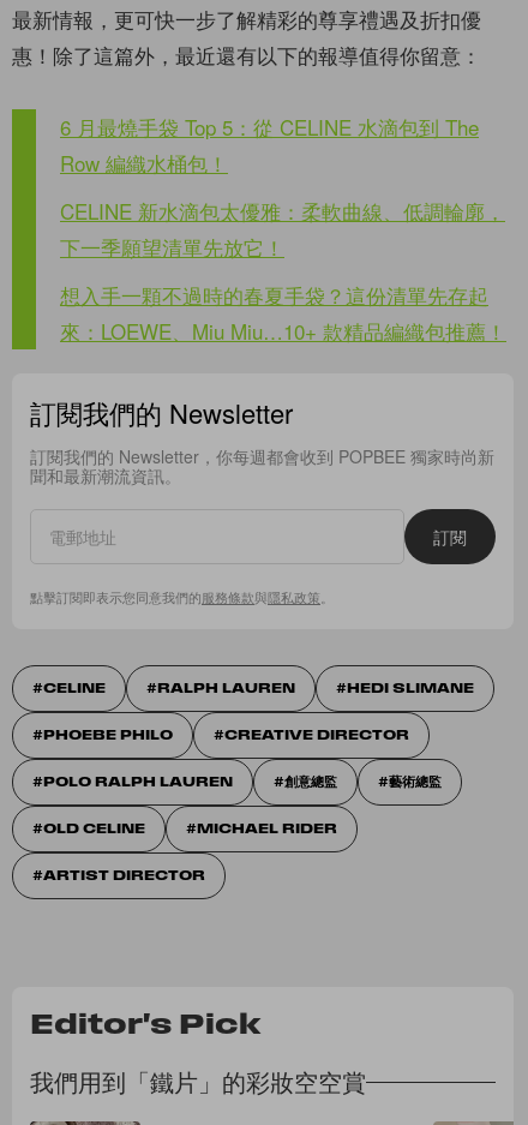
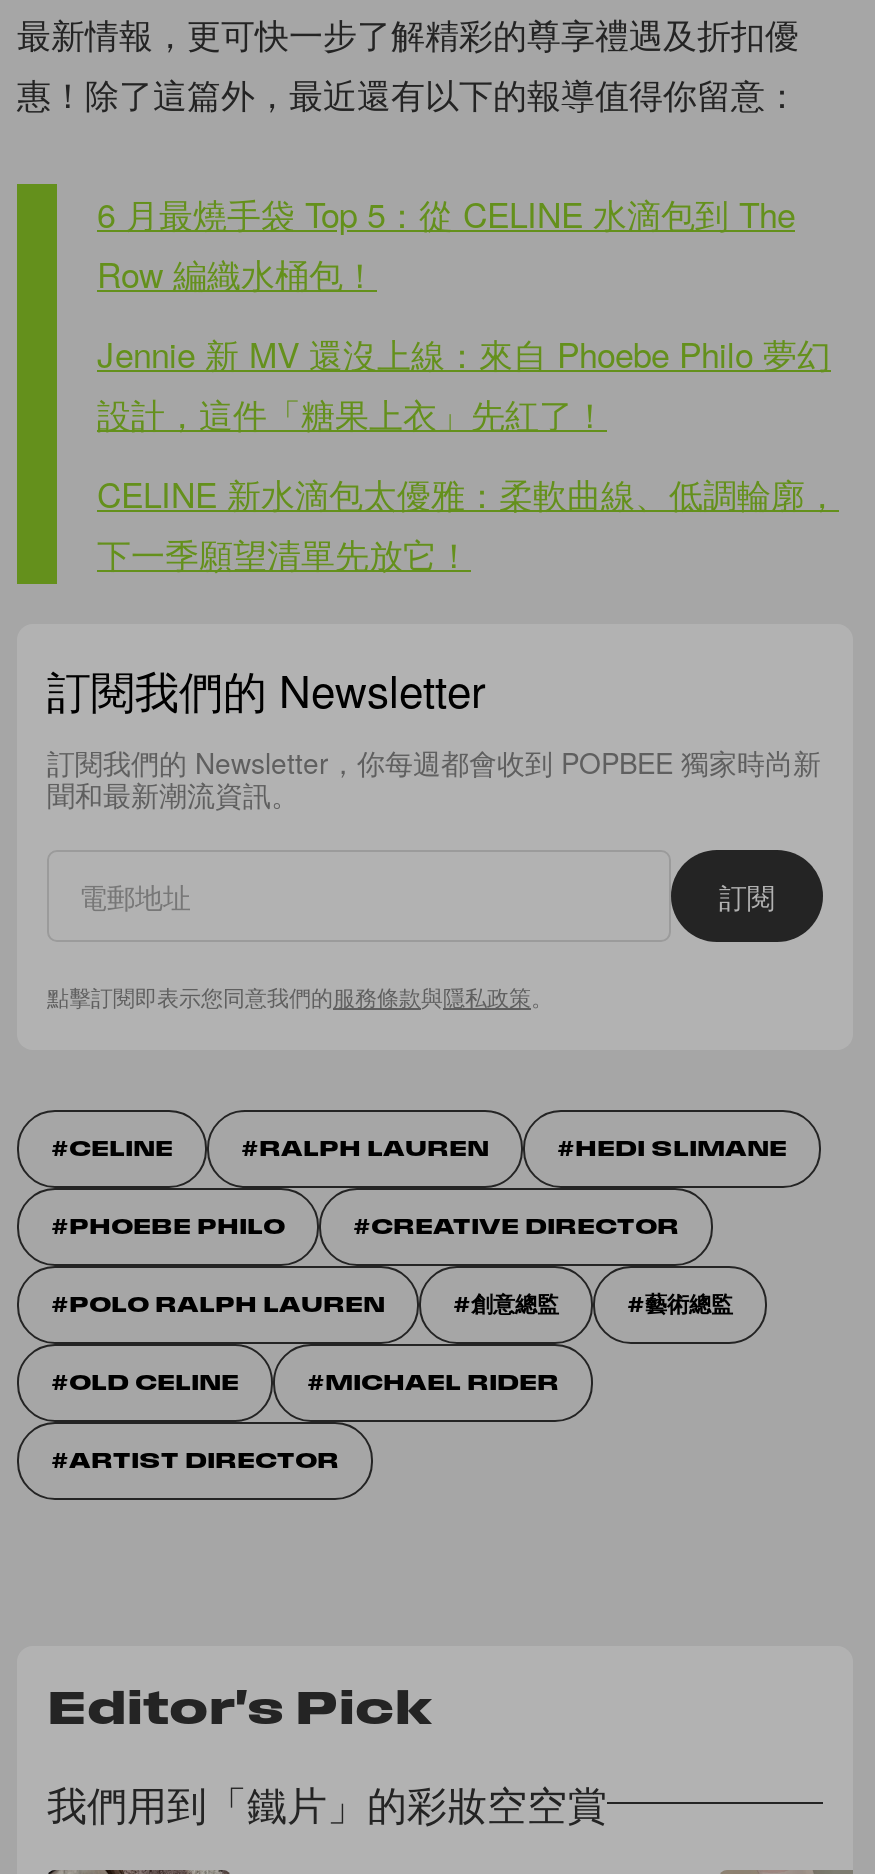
none -> [97,327,831,437] Jennie 新 MV 還沒上線：來自 Phoebe Philo 夢幻 | 設計，這件「糖果上衣」先紅了！
moved [60,196,505,262] -> [97,467,839,577]: CELINE 新水滴包太優雅：柔軟曲線、低調輪廓， | 下一季願望清單先放它！
[60,280,506,346] 想入手一顆不過時的春夏手袋？這份清單先存起 | 來：LOEWE、Miu Miu…10+ 款精品編織包推薦！ -> none

